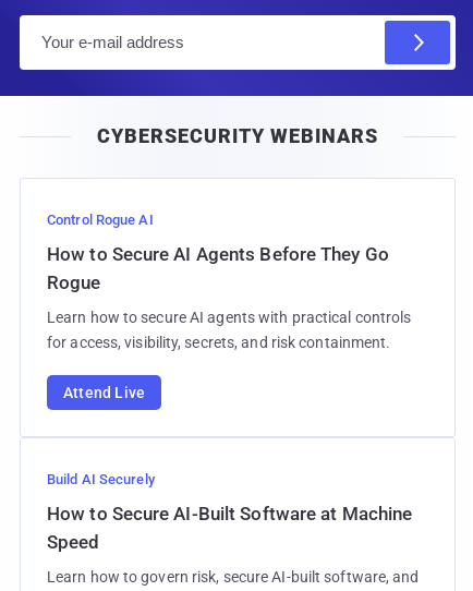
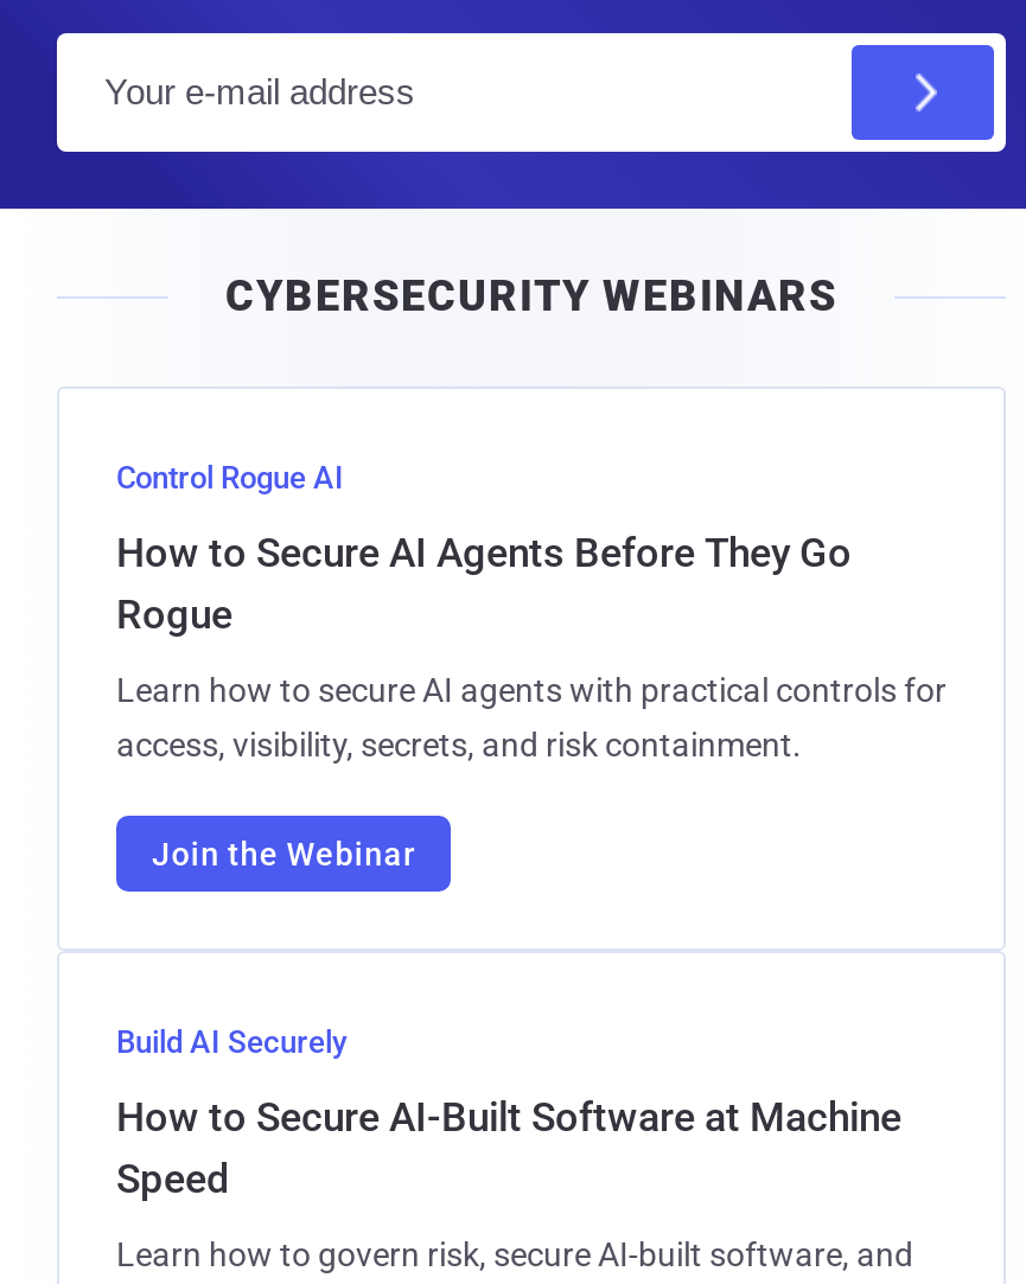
[63,383,145,401] Attend Live -> [152,834,416,872] Join the Webinar

